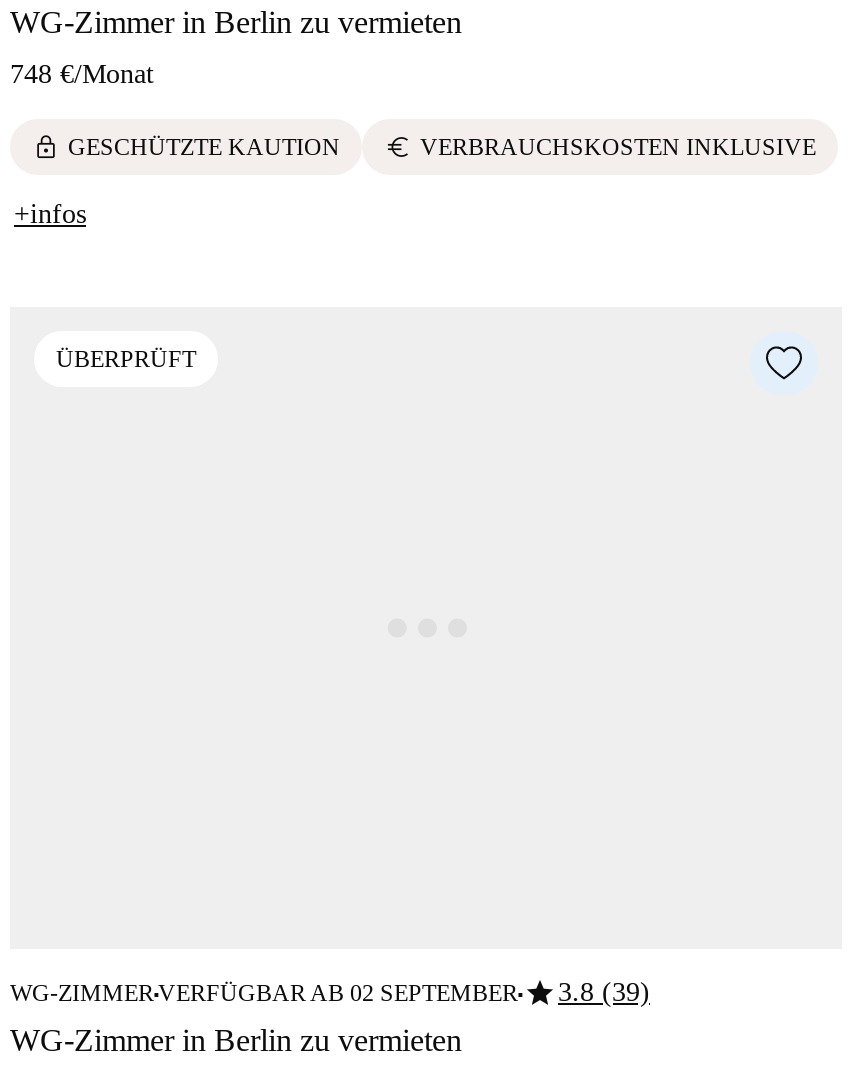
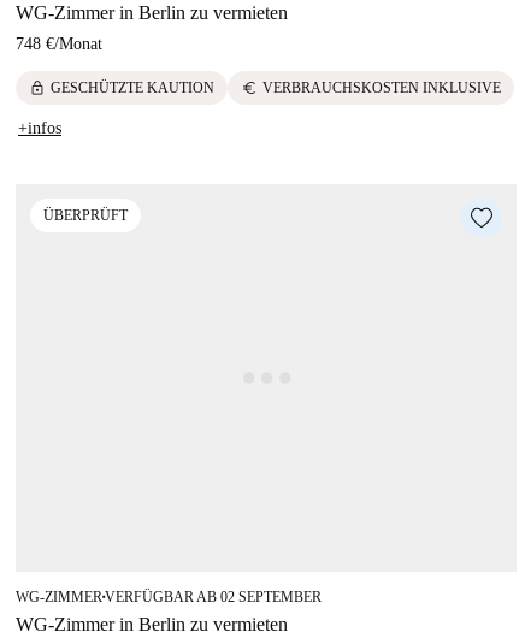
[10,972,650,1016] WG-ZIMMER VERFÜGBAR AB 02 SEPTEMBER star3.8 (39) -> [16,589,322,605] WG-ZIMMER VERFÜGBAR AB 02 SEPTEMBER

